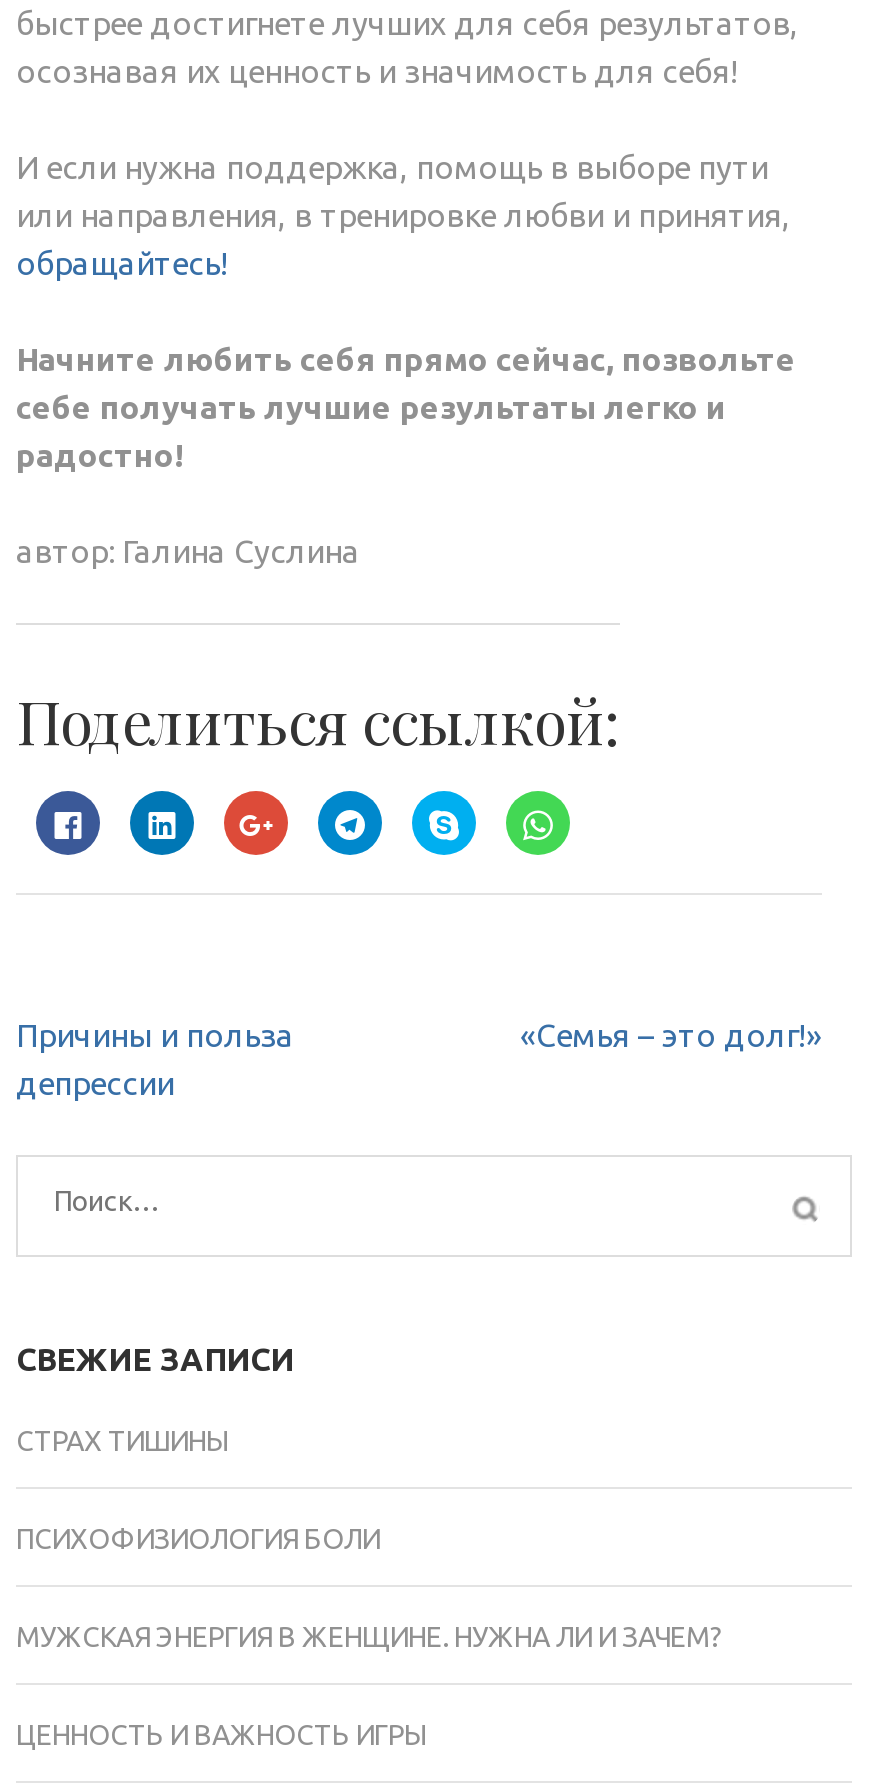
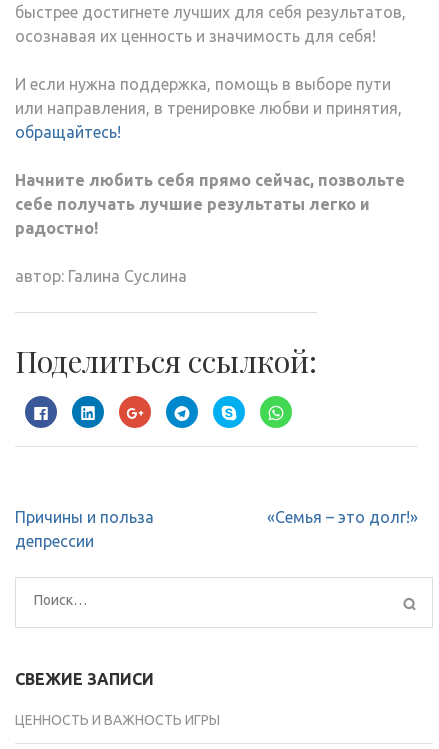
[16,1424,722,1652] СТРАХ ТИШИНЫ | ПСИХОФИЗИОЛОГИЯ БОЛИ | МУЖСКАЯ ЭНЕРГИЯ В ЖЕНЩИНЕ. НУЖНА ЛИ И ЗАЧЕМ? -> none

